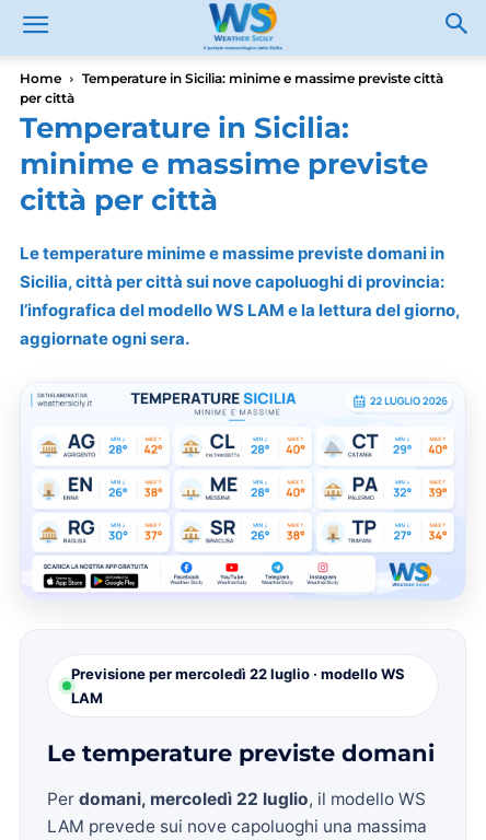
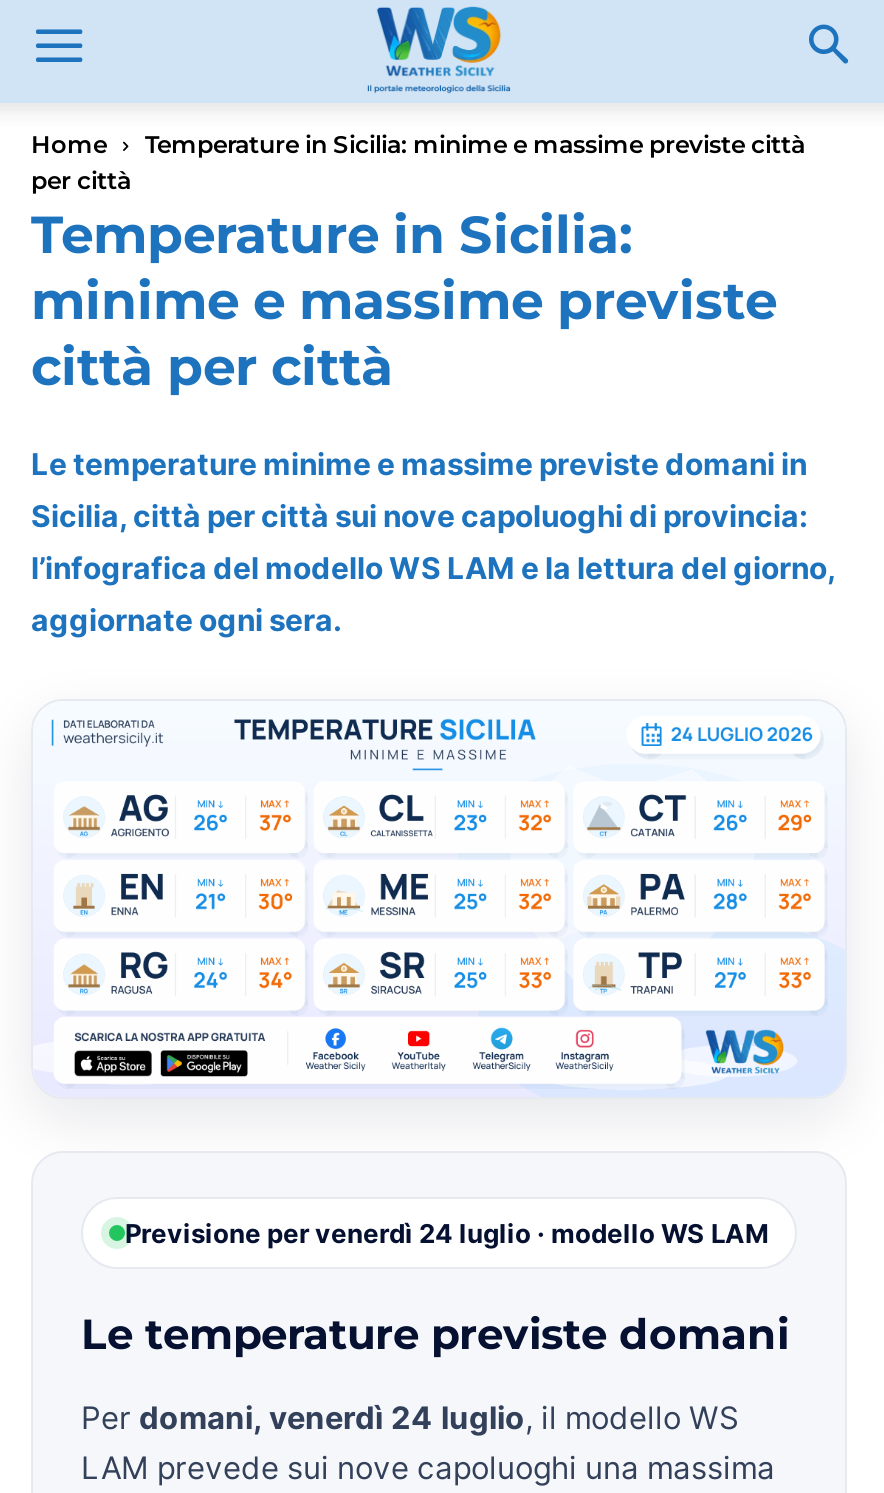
[71,665,405,706] Previsione per mercoledì 22 luglio · modello WS | LAM -> [125,1217,769,1249] Previsione per venerdì 24 luglio · modello WS LAM
[47,788,426,809] Per domani, mercoledì 22 luglio, il modello WS -> [81,1399,739,1437] Per domani, venerdì 24 luglio, il modello WS

